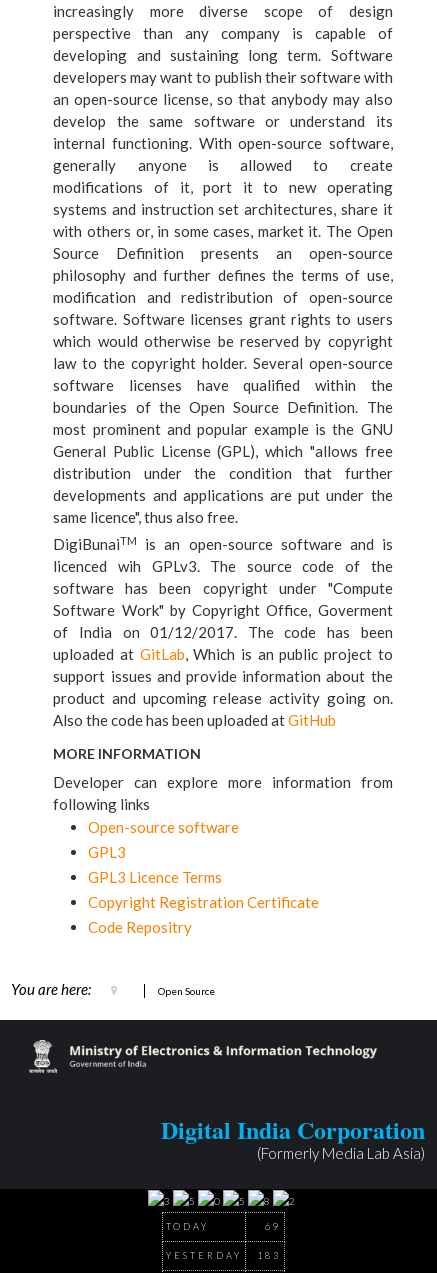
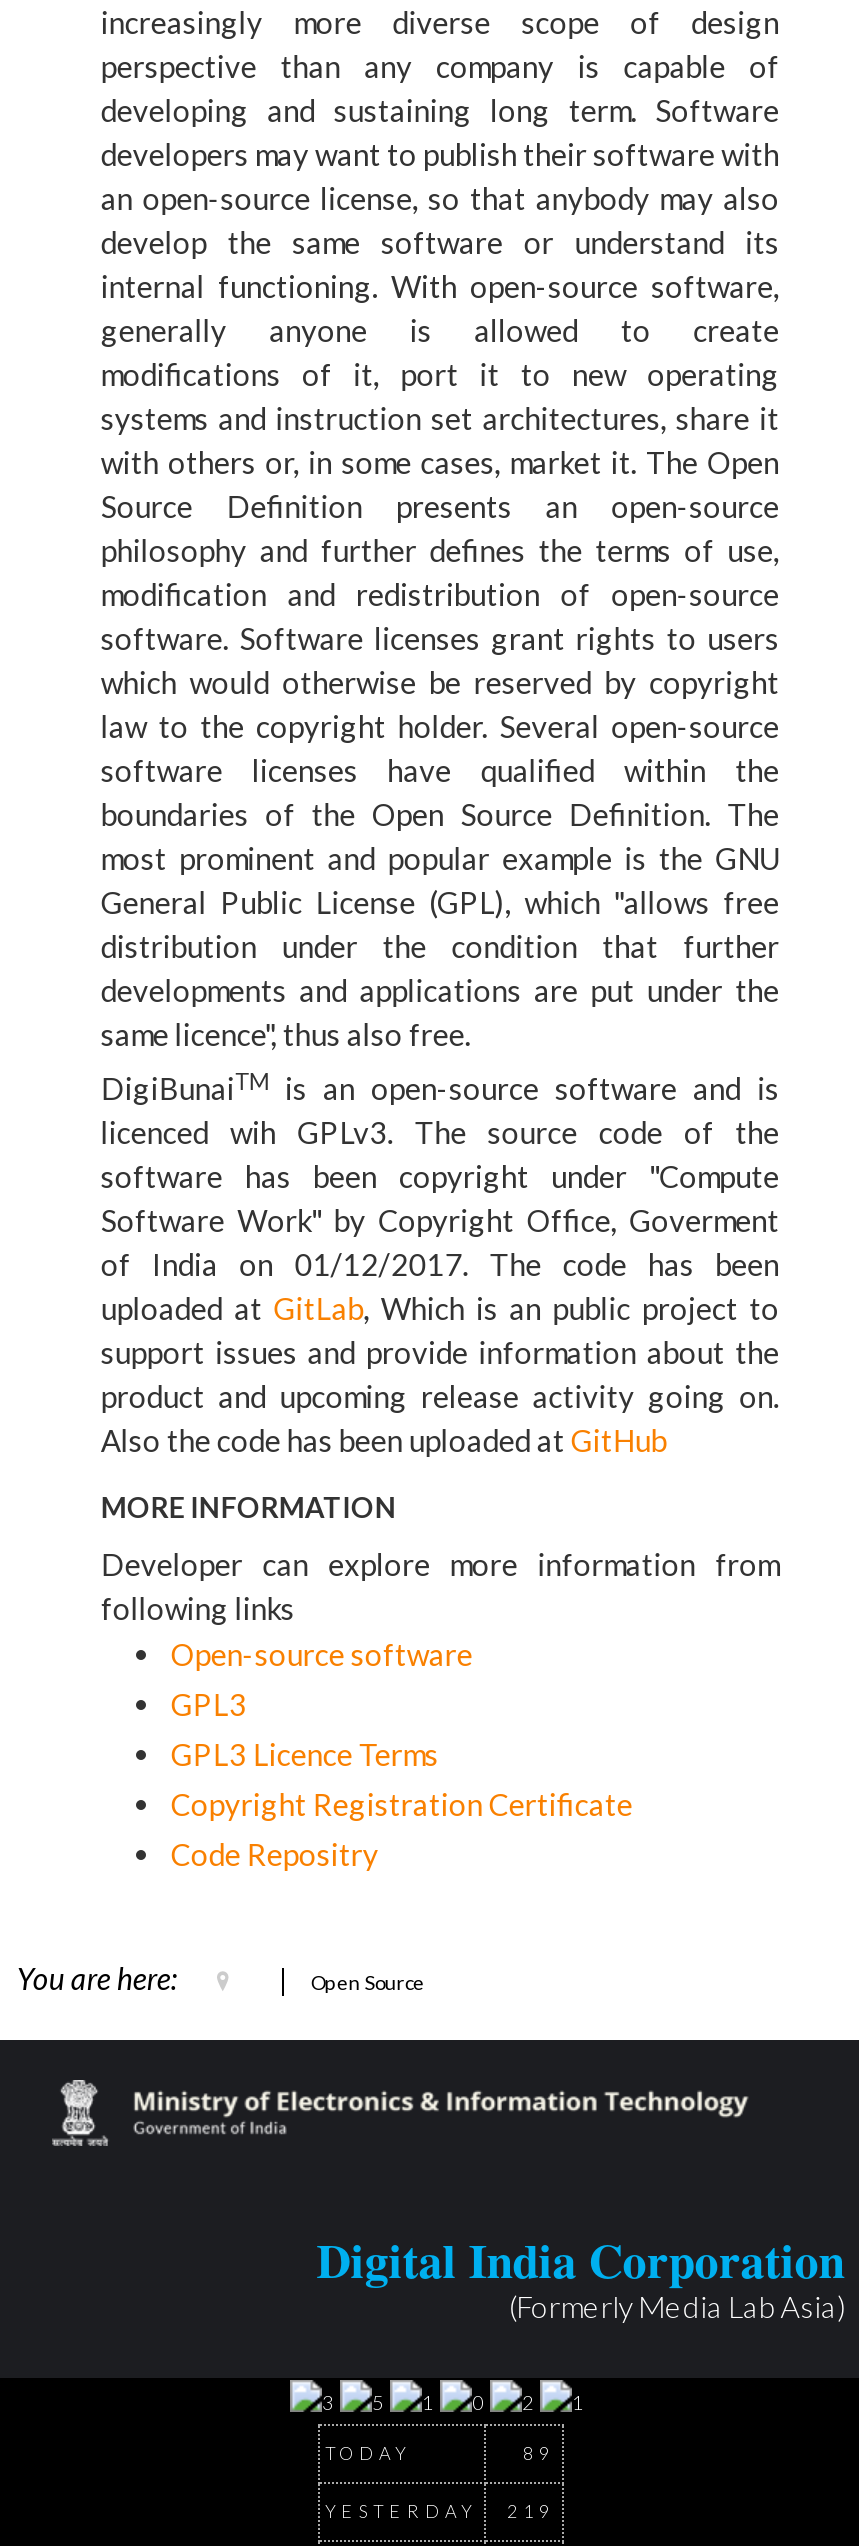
[264,1221,280,1232] 69 -> [523,2442,555,2464] 89
[165,1250,280,1261] YESTERDAY 183 -> [325,2500,555,2522] YESTERDAY 219

